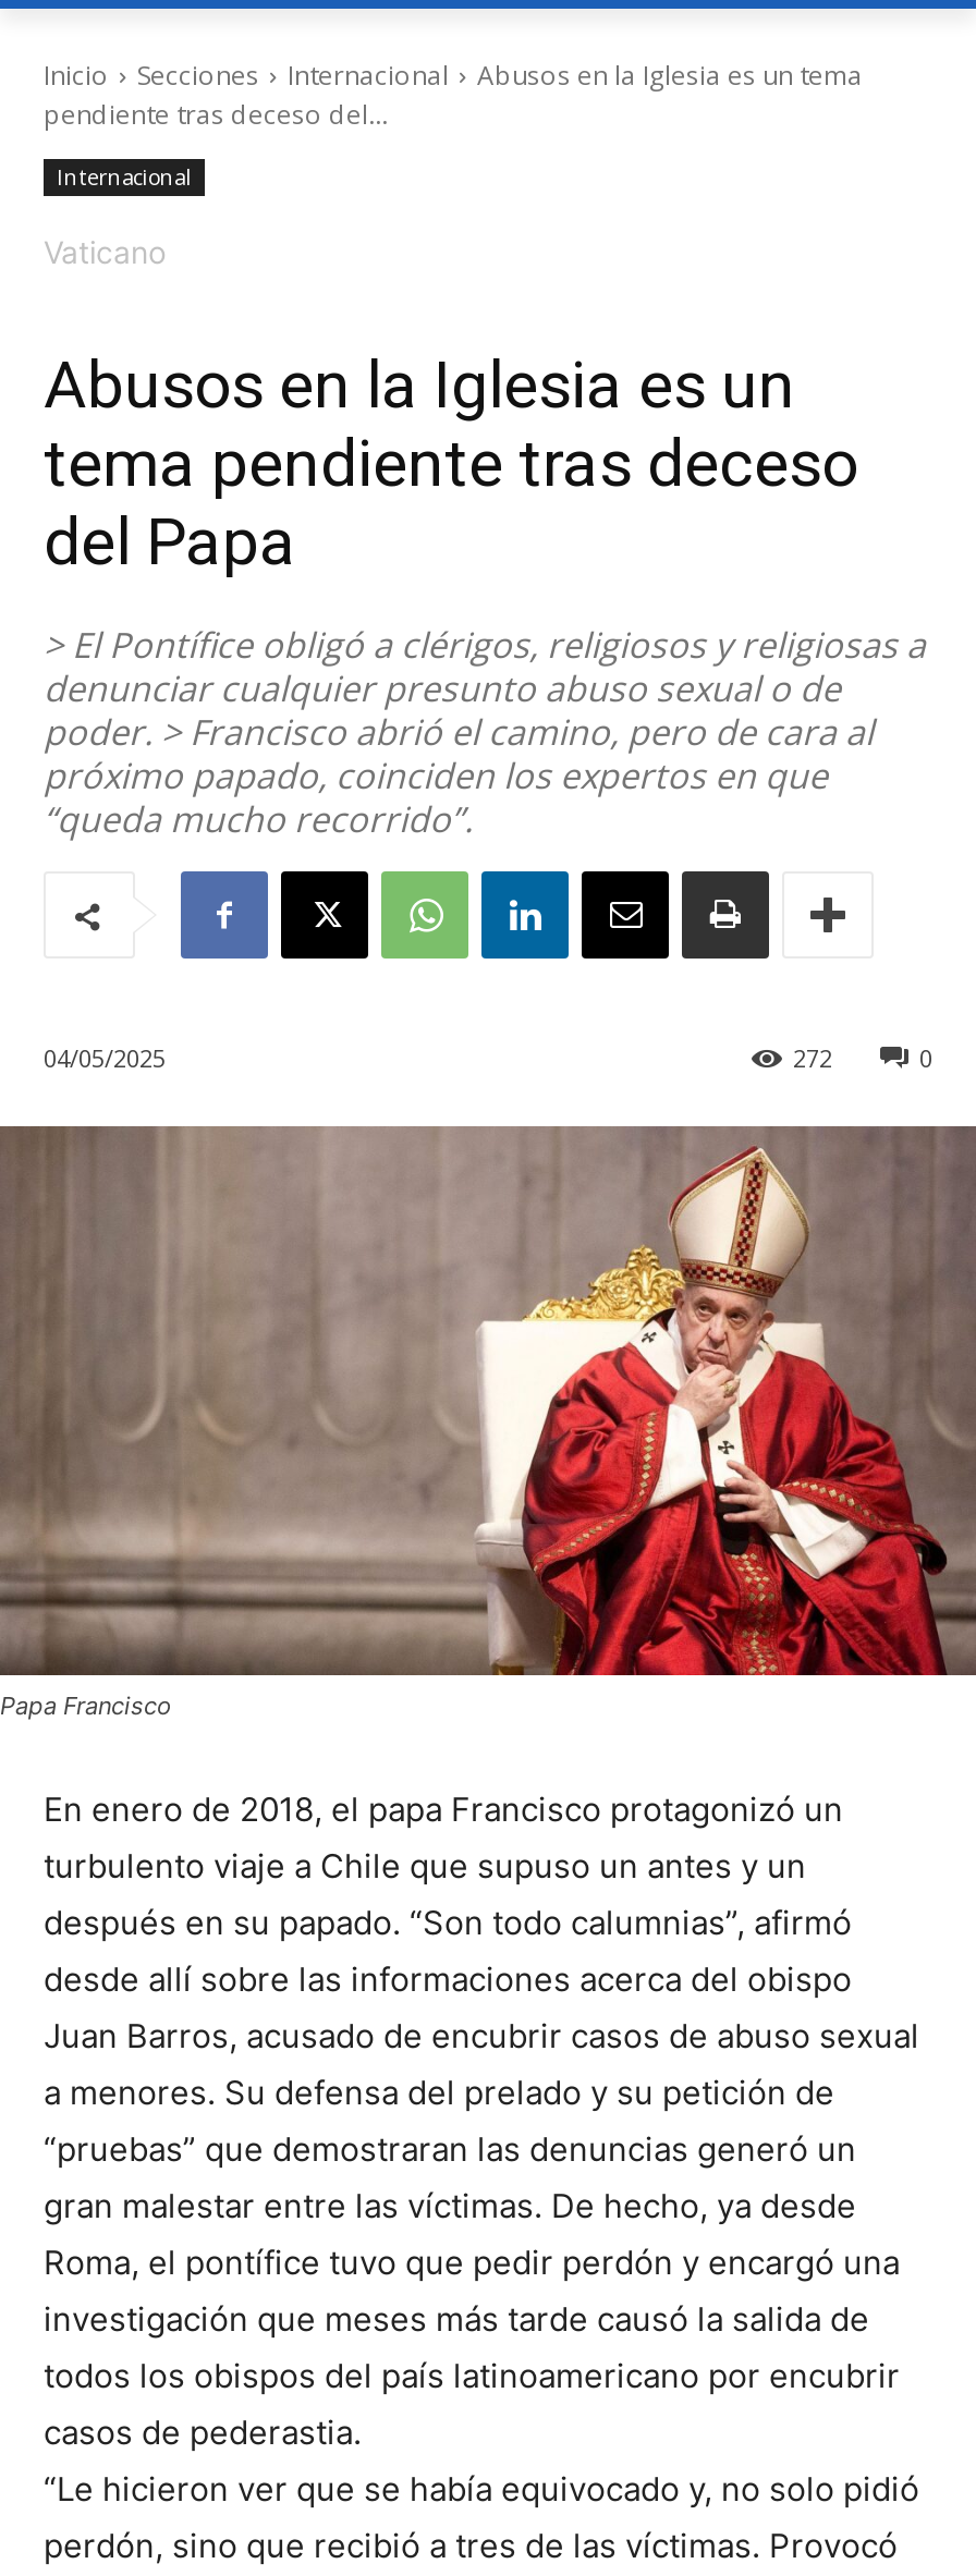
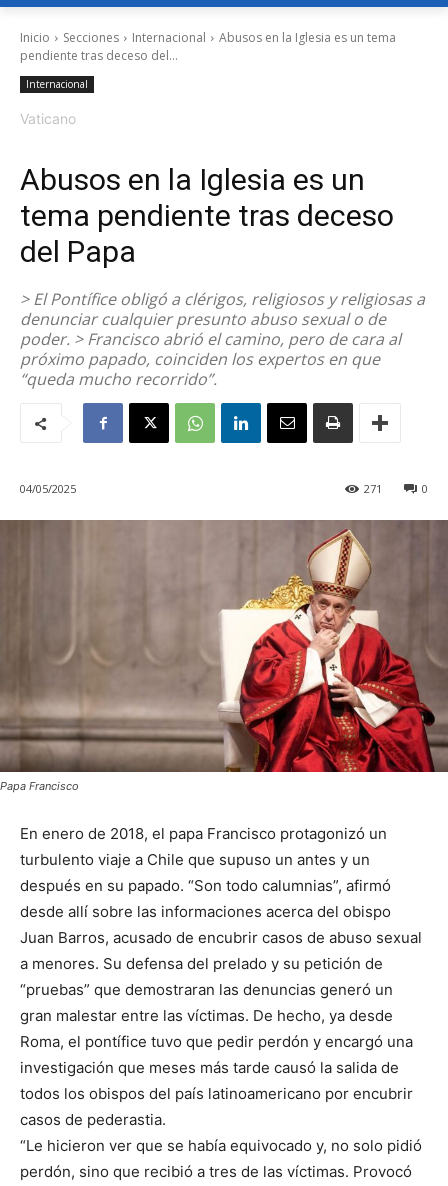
[793,1042,832,1074] 272 -> [364,481,382,496] 271

